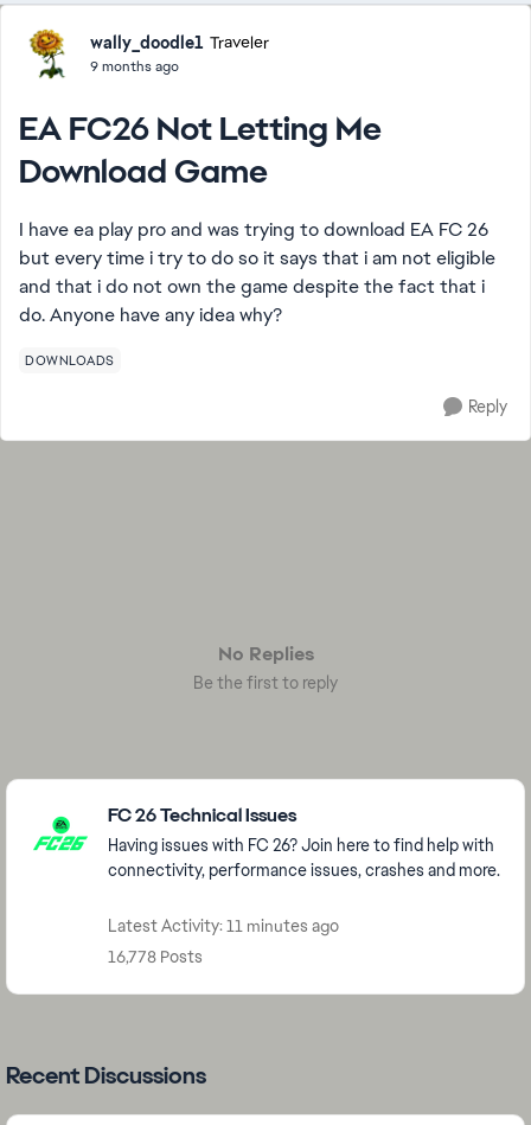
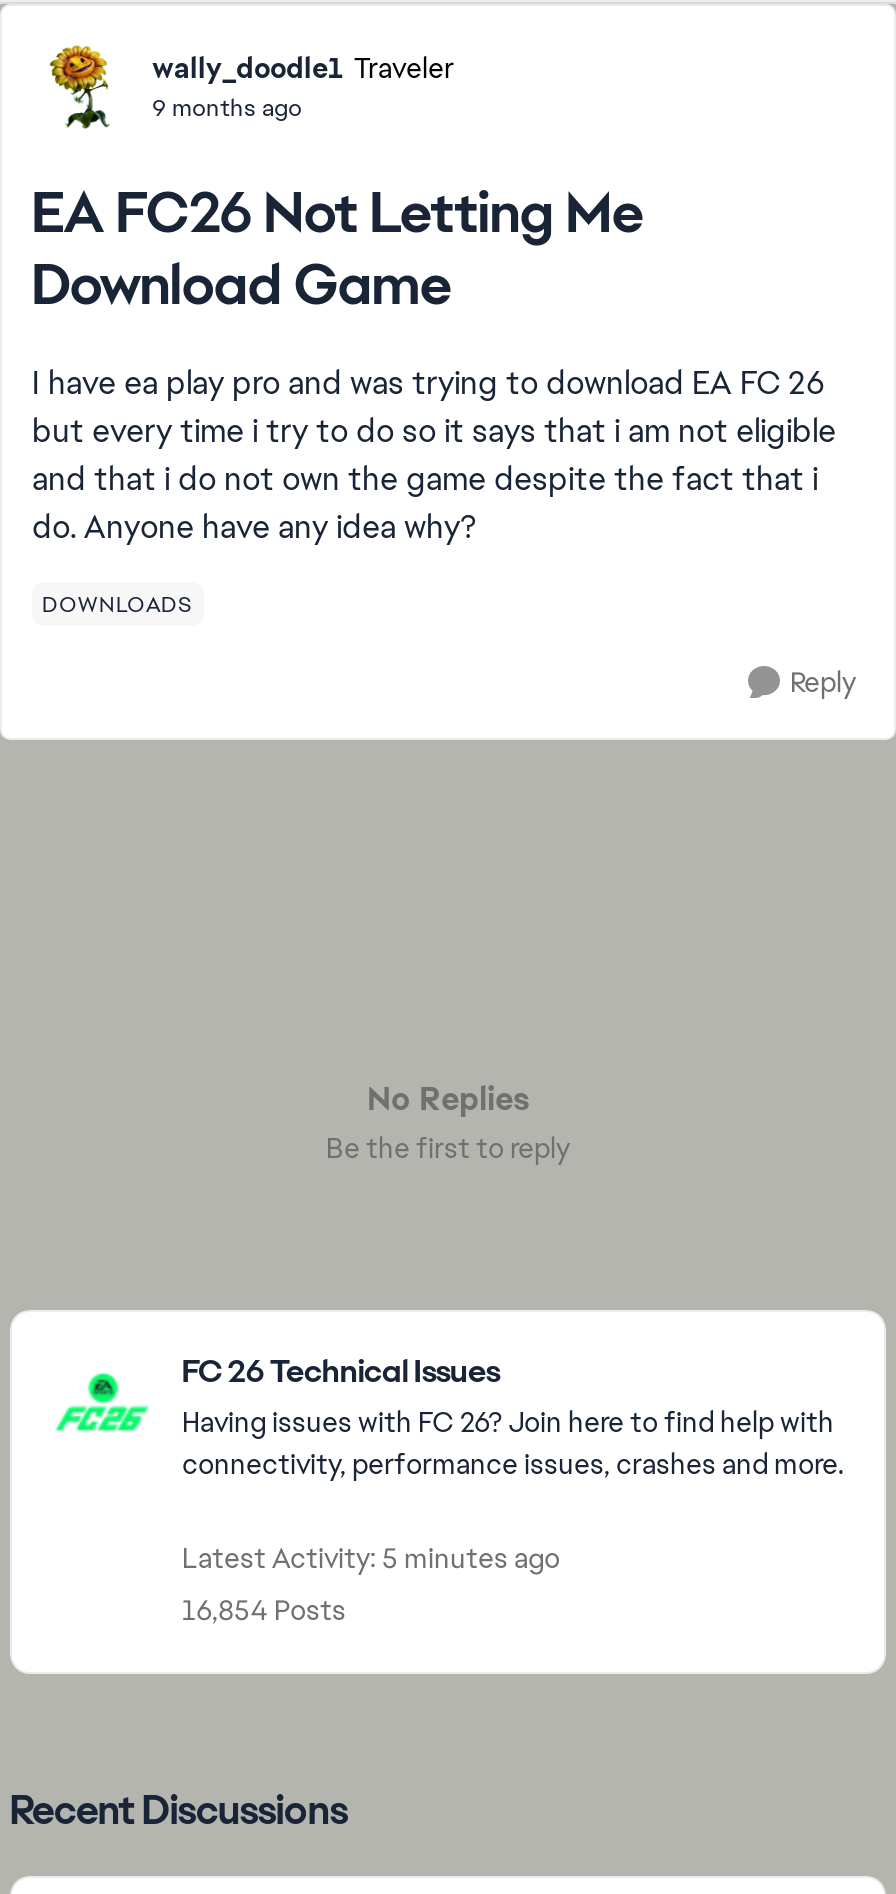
[108,915,339,937] Latest Activity: 11 minutes ago -> [182,1540,560,1576] Latest Activity: 5 minutes ago
[108,946,203,967] 16,778 Posts -> [182,1592,346,1628] 16,854 Posts

